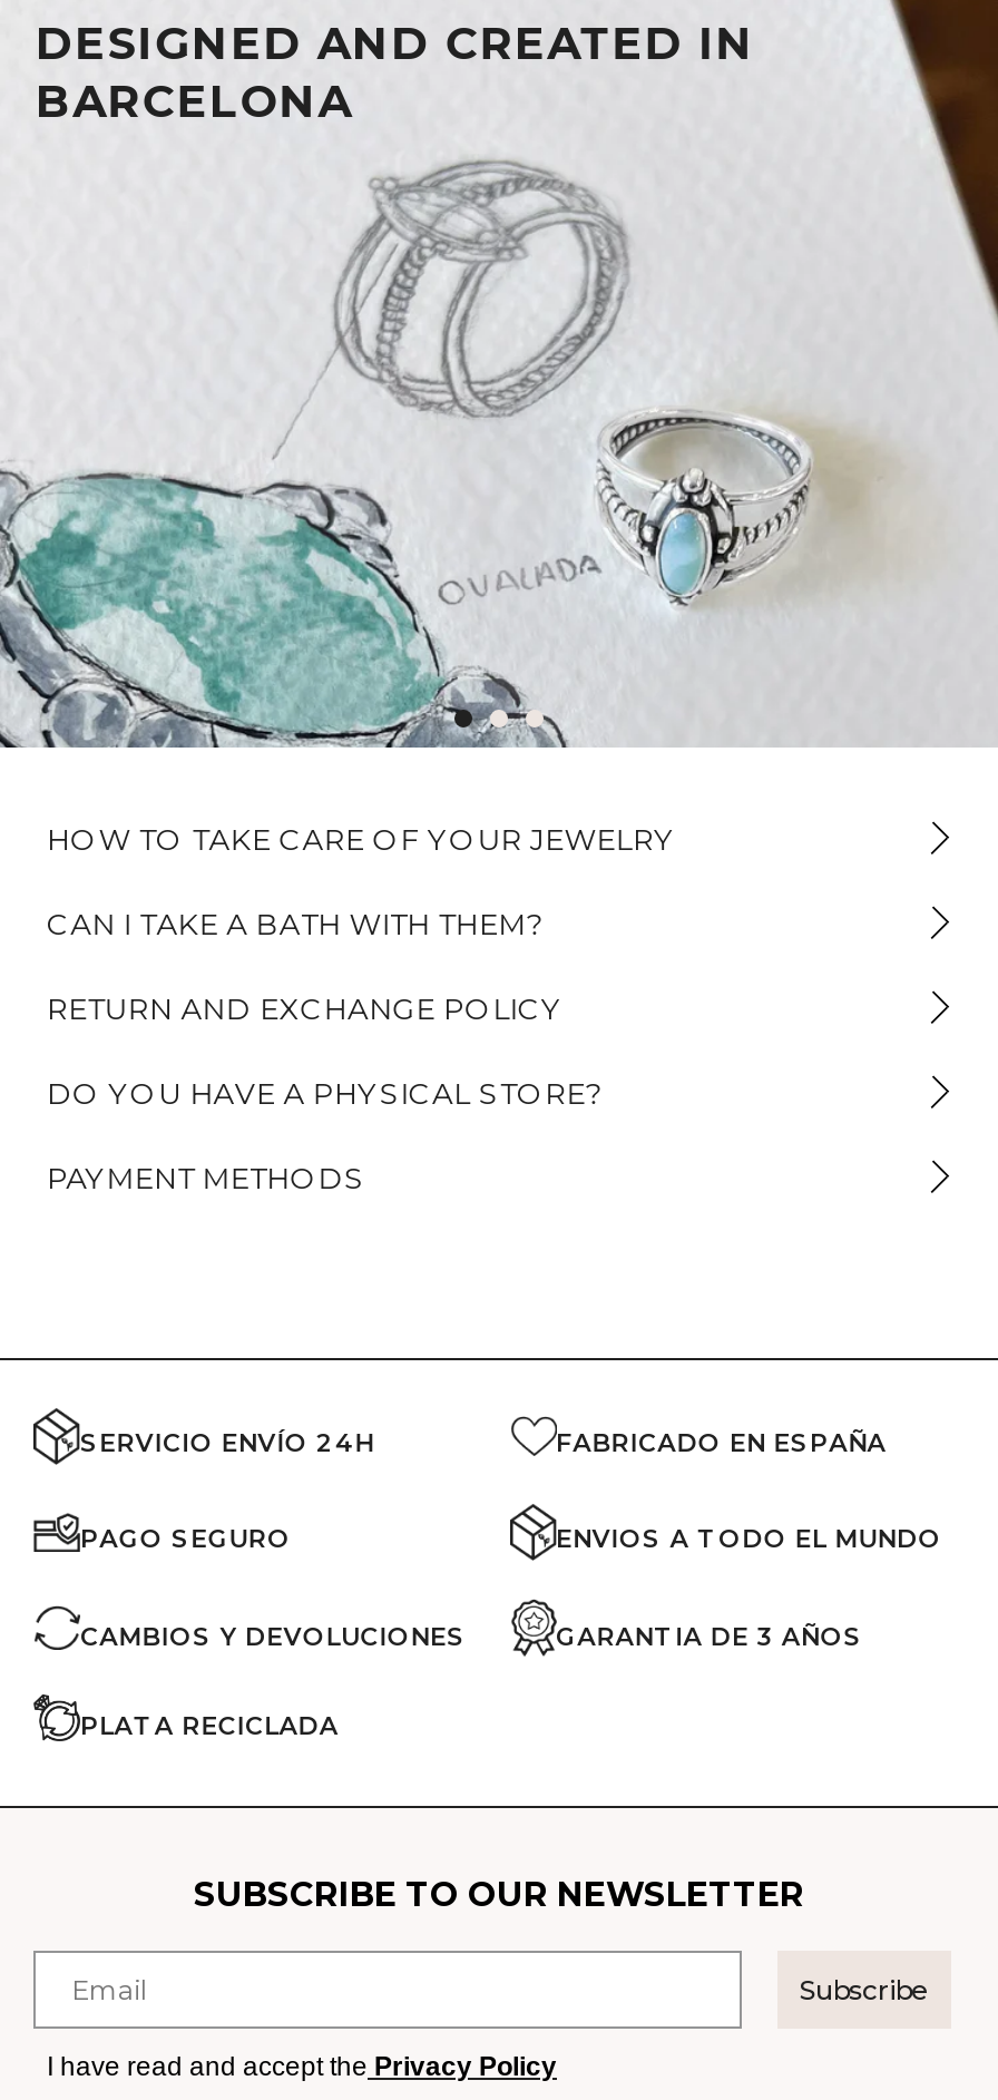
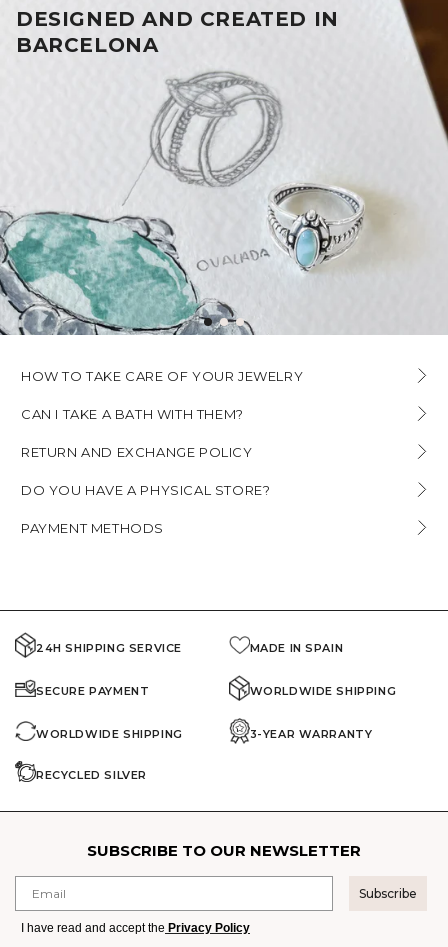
[80,1428,886,1459] SERVICIO ENVÍO 24H | FABRICADO EN ESPAÑA -> [36,641,343,655] 24H SHIPPING SERVICE | MADE IN SPAIN
[80,1524,942,1555] PAGO SEGURO | ENVIOS A TODO EL MUNDO -> [36,684,396,698] SECURE PAYMENT | WORLDWIDE SHIPPING
[80,1620,863,1651] CAMBIOS Y DEVOLUCIONES | GARANTIA DE 3 AÑOS -> [36,727,372,741] WORLDWIDE SHIPPING | 3-YEAR WARRANTY
[80,1711,339,1742] PLATA RECICLADA -> [36,768,147,782] RECYCLED SILVER

